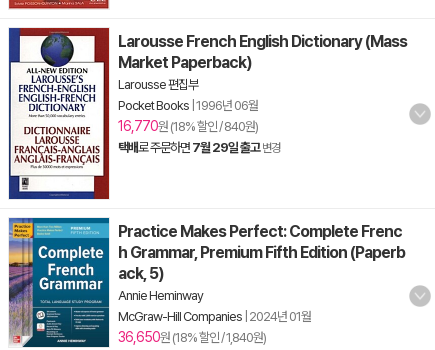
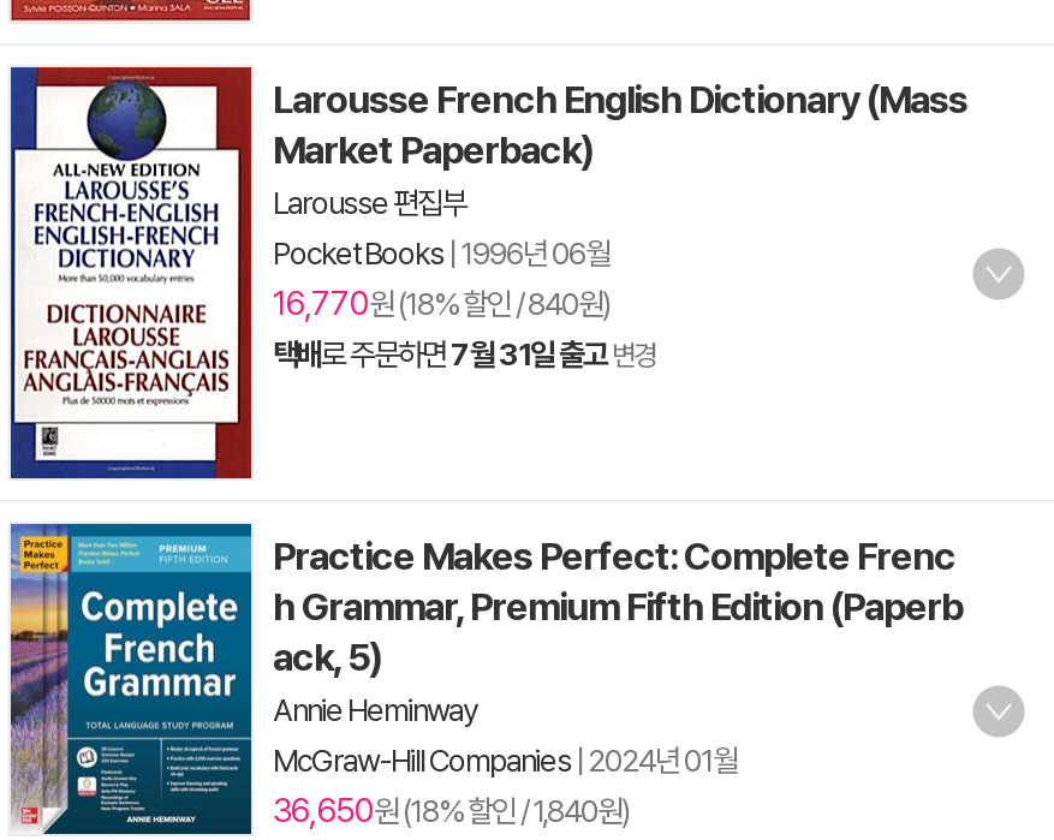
[118,140,280,155] 택배로 주문하면7월 29일 출고 변경 -> [273,336,655,373] 택배로 주문하면7월 31일 출고 변경

